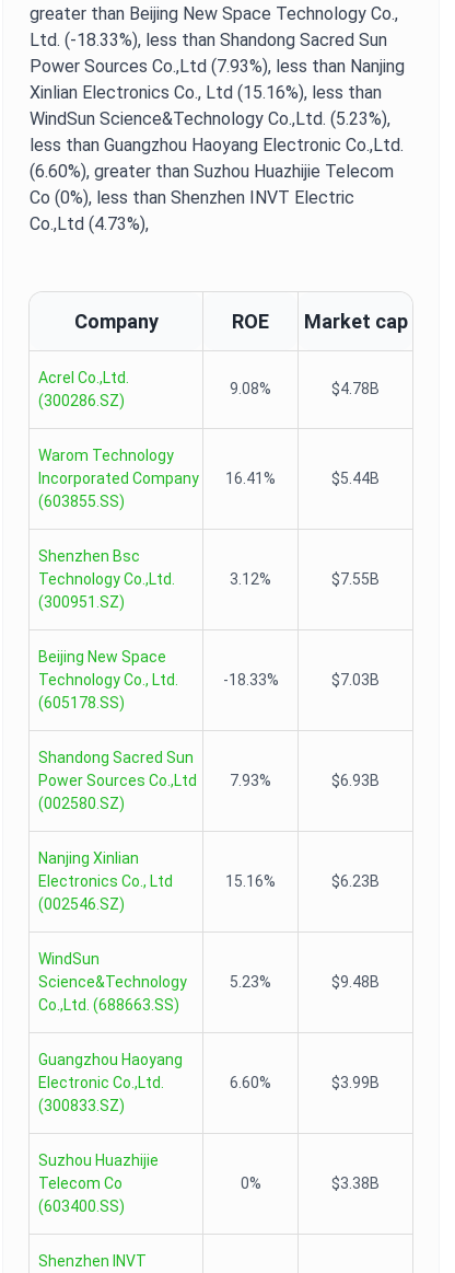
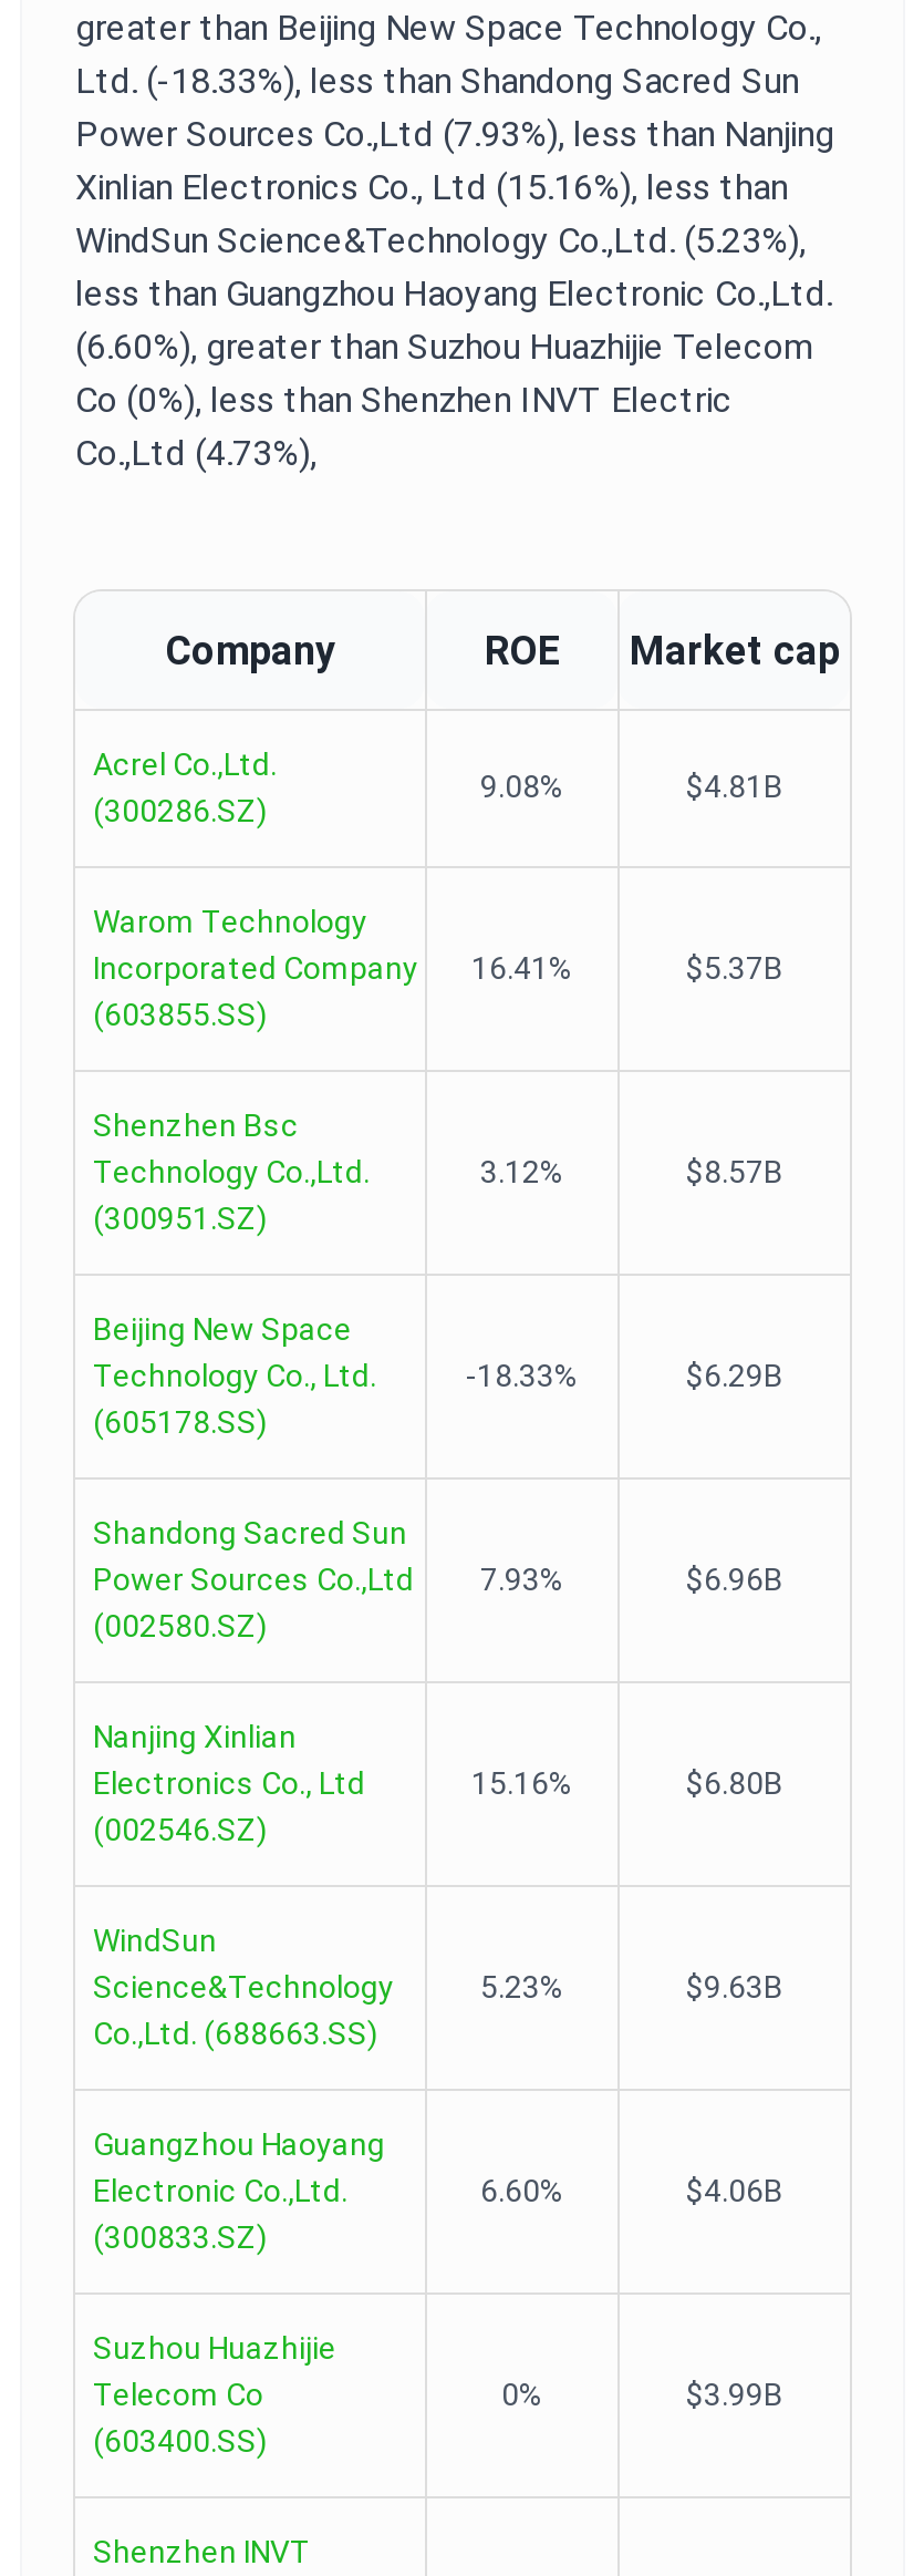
[331,380,380,397] $4.78B -> [686,769,783,804] $4.81B
[331,470,380,487] $5.44B -> [686,950,783,986] $5.37B
[331,570,380,588] $7.55B -> [686,1154,783,1189] $8.57B
[331,671,380,688] $7.03B -> [686,1358,783,1393] $6.29B
[331,772,380,789] $6.93B -> [686,1562,783,1597] $6.96B
[331,872,380,890] $6.23B -> [686,1765,783,1801] $6.80B
[331,973,380,991] $9.48B -> [686,1969,783,2005] $9.63B
[331,1074,380,1091] $3.99B -> [686,2173,783,2208] $4.06B
[331,1174,380,1192] $3.38B -> [686,2377,783,2412] $3.99B

